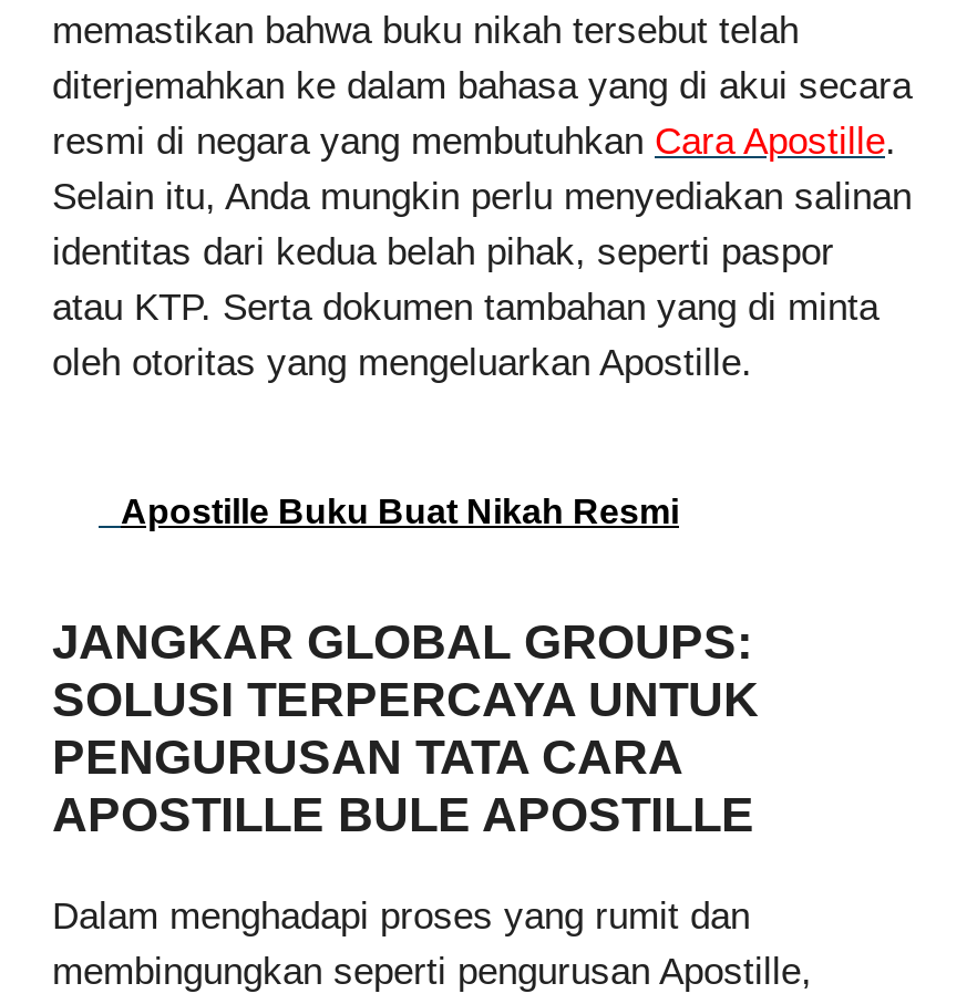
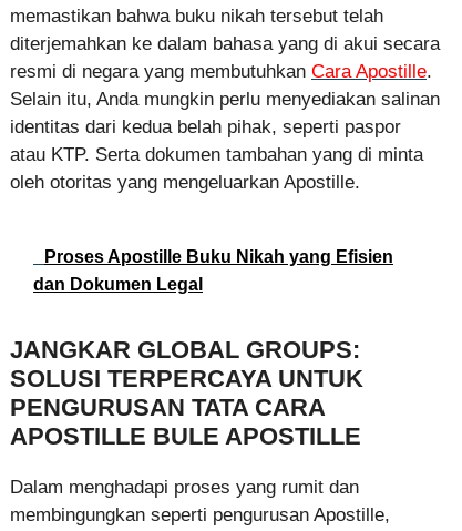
[121,493,679,531] Apostille Buku Buat Nikah Resmi -> [33,248,393,294] Proses Apostille Buku Nikah yang Efisien | dan Dokumen Legal

